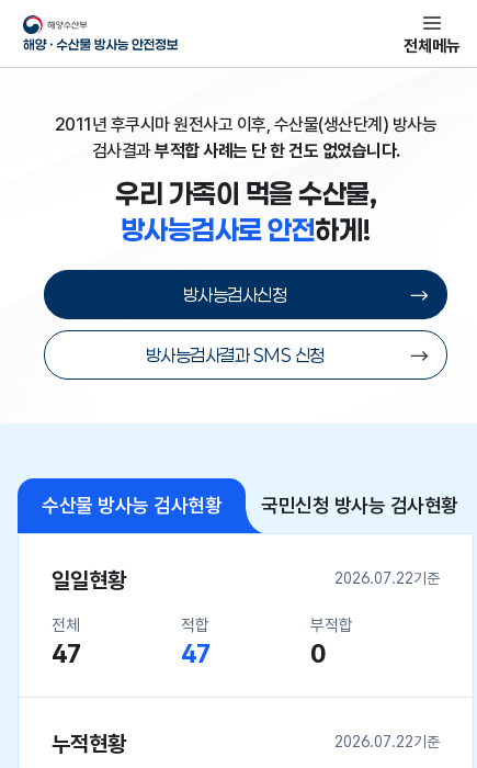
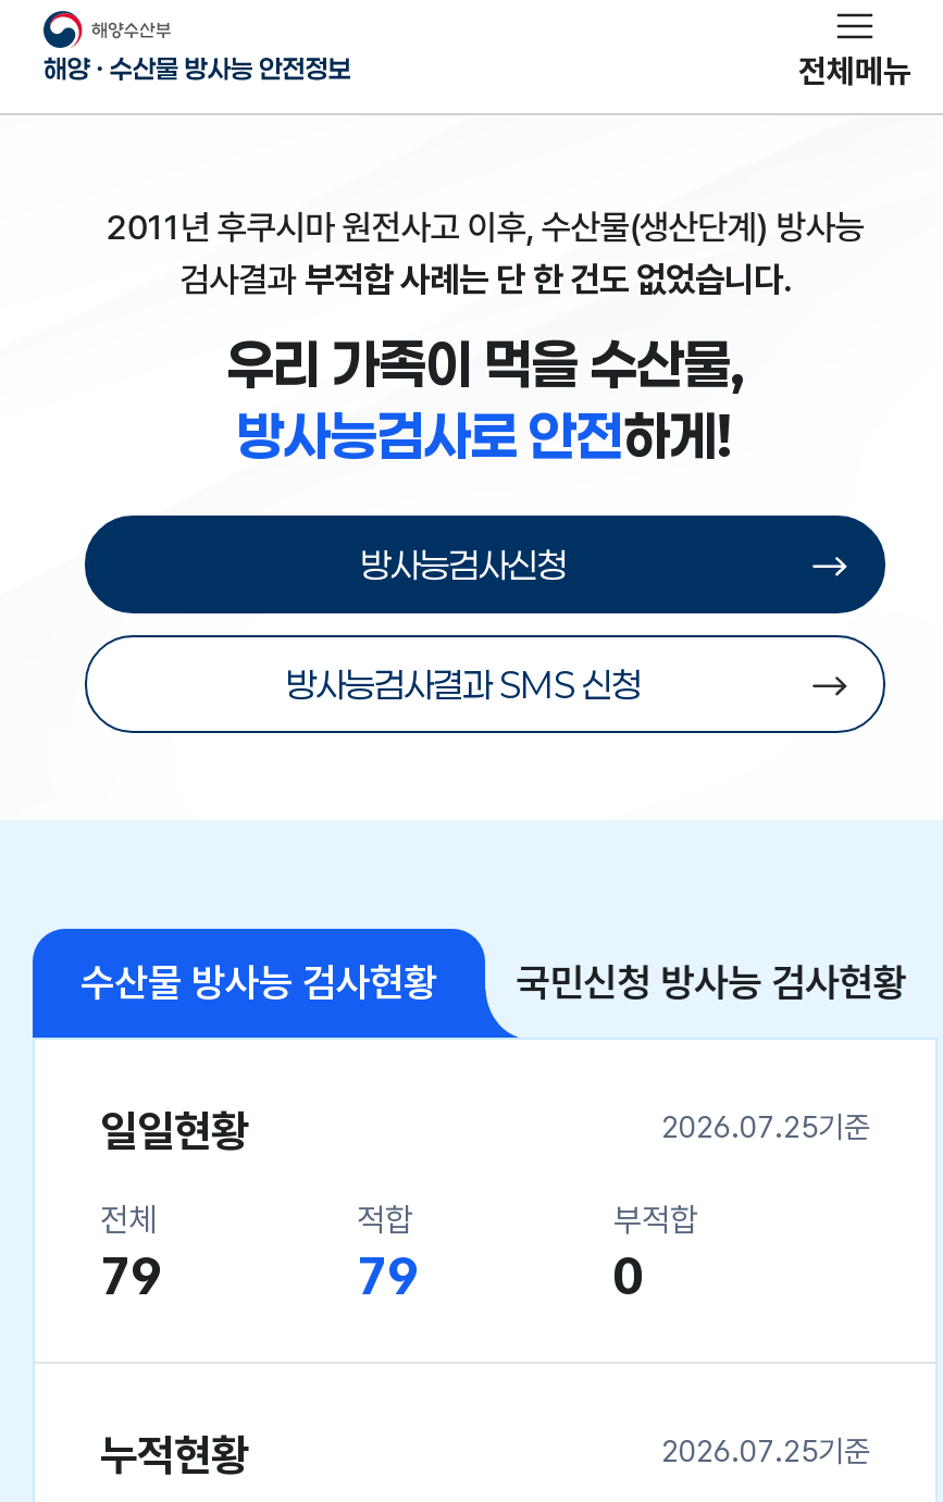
[334,569,440,587] 2026.07.22기준 -> [661,1109,870,1144] 2026.07.25기준
[52,637,82,669] 47 -> [100,1244,161,1307] 79
[181,637,212,669] 47 -> [357,1244,418,1307] 79
[334,733,440,750] 2026.07.22기준 -> [661,1433,870,1468] 2026.07.25기준

